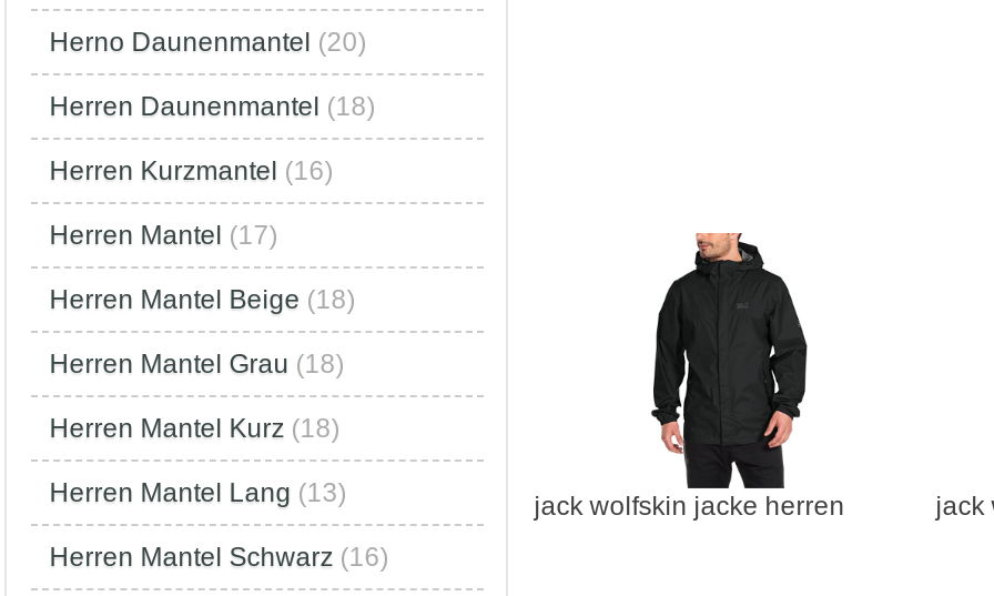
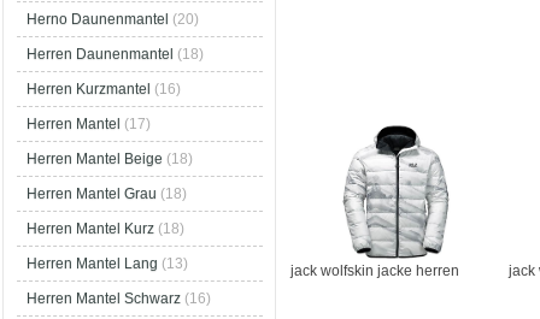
[632,231,825,484] [image] -> [342,123,450,259] [image]

